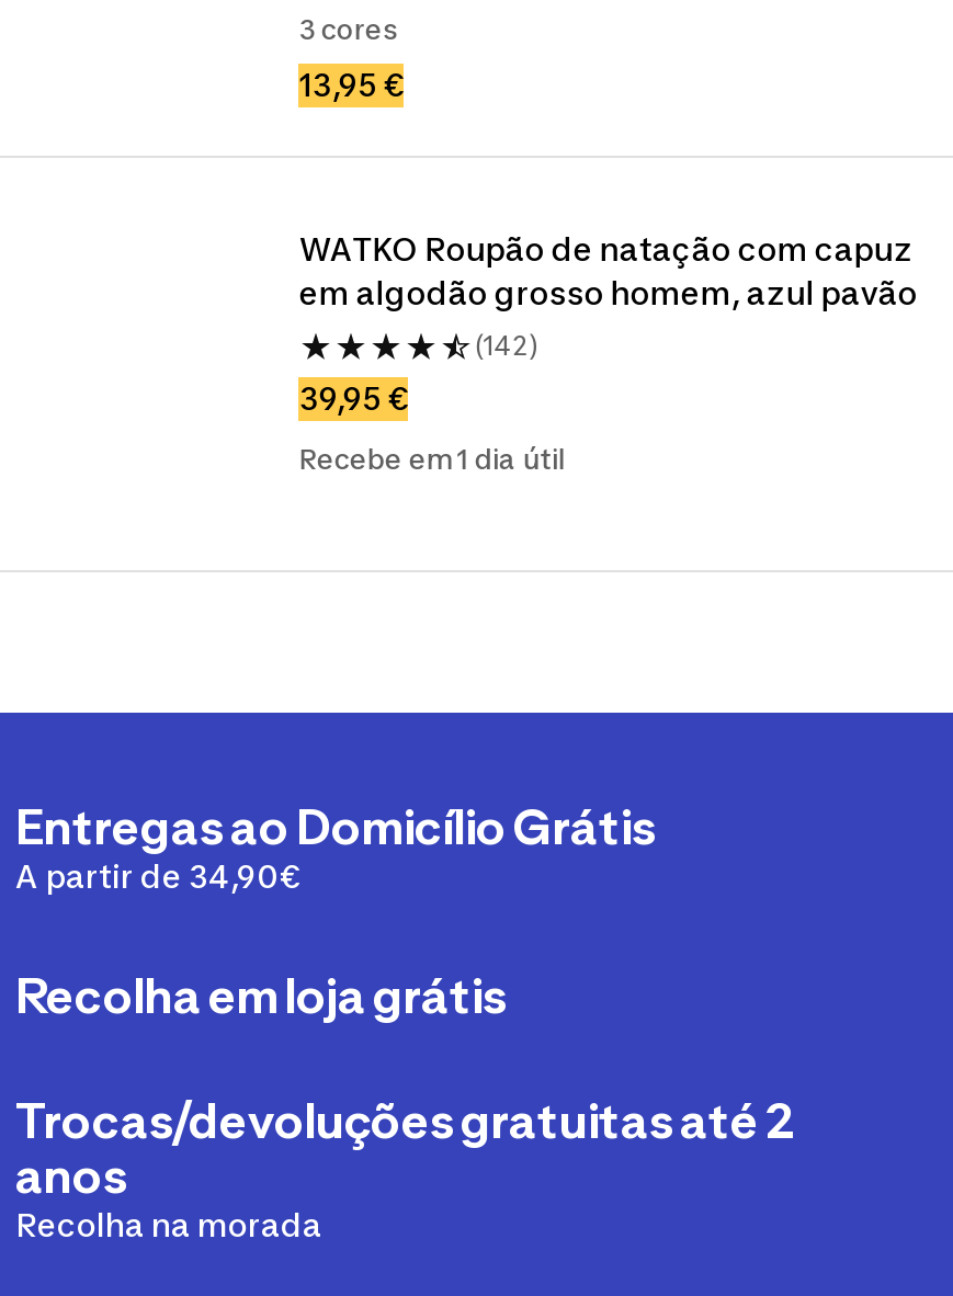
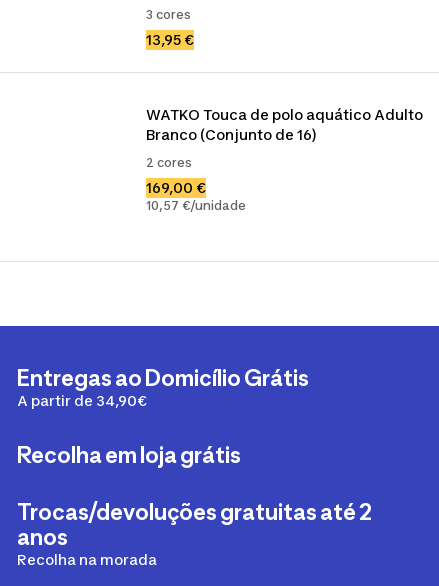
[299,230,917,476] WATKO Roupão de natação com capuz | em algodão grosso homem, azul pavão | (142) | 39,95 € | Recebe em 1 dia útil -> [146,106,423,213] WATKO Touca de polo aquático Adulto | Branco (Conjunto de 16) | 2 cores | 169,00 € | 10,57 €/unidade

